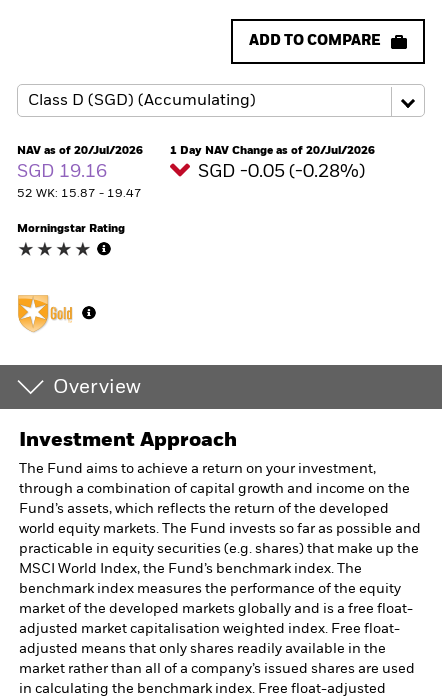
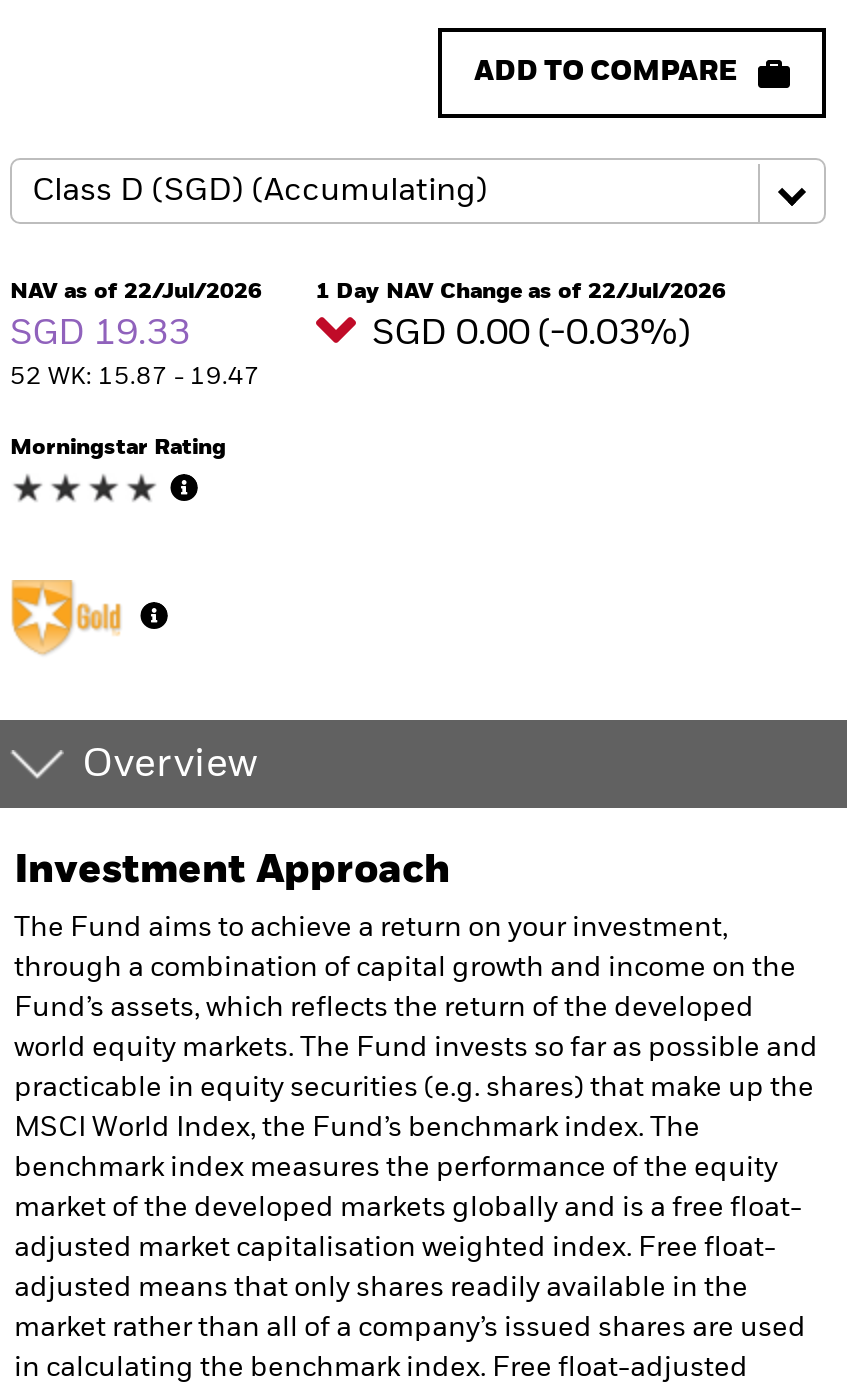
[17,145,143,156] NAV as of 20/Jul/2026 -> [10,280,262,302] NAV as of 22/Jul/2026
[170,145,375,156] 1 Day NAV Change as of 20/Jul/2026 -> [316,280,726,302] 1 Day NAV Change as of 22/Jul/2026
[17,163,111,181] SGD 19.16 -> [10,316,198,352] SGD 19.33
[198,163,369,181] SGD -0.05 (-0.28%) -> [372,316,698,352] SGD 0.00 (-0.03%)

